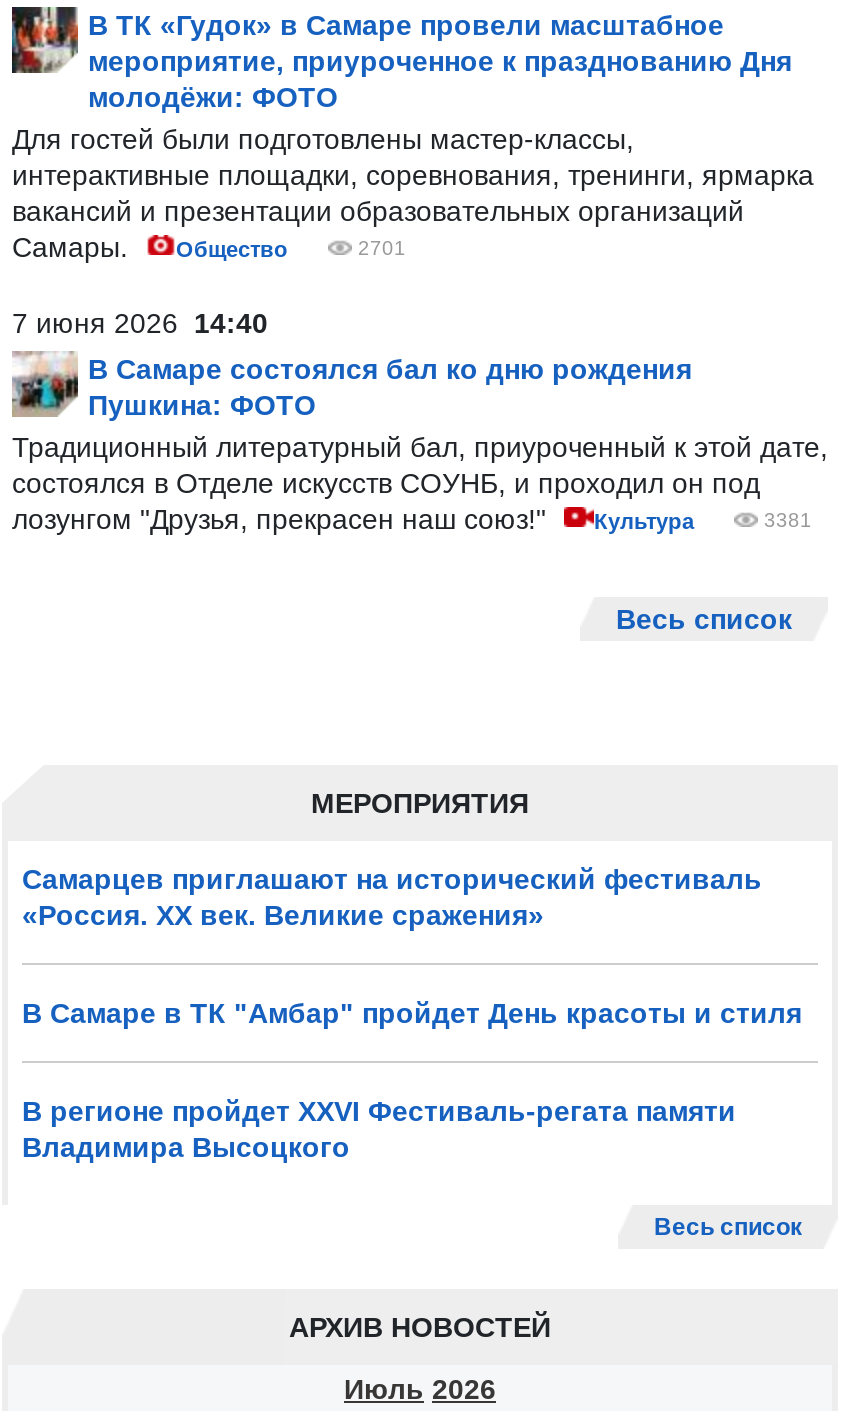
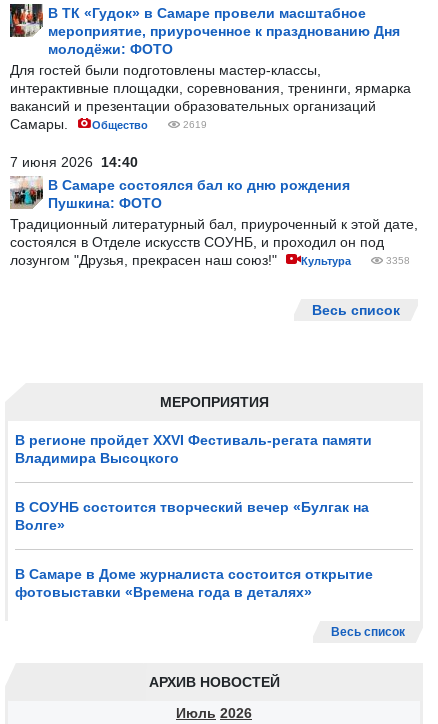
[358,237,406,259] 2701 -> [183,119,207,130] 2619
[764,509,812,531] 3381 -> [386,255,410,266] 3358
[22,863,802,1029] Самарцев приглашают на исторический фестиваль | «Россия. ХХ век. Великие сражения» | В Самаре в ТК "Амбар" пройдет День красоты и стиля -> none
moved [22,1095,736,1163] -> [15,432,372,466]: В регионе пройдет XXVI Фестиваль-регата памяти | Владимира Высоцкого
none -> [15,499,373,600] В СОУНБ состоится творческий вечер «Булгак на | Волге» | В Самаре в Доме журналиста состоится открытие | фотовыставки «Времена года в деталях»

